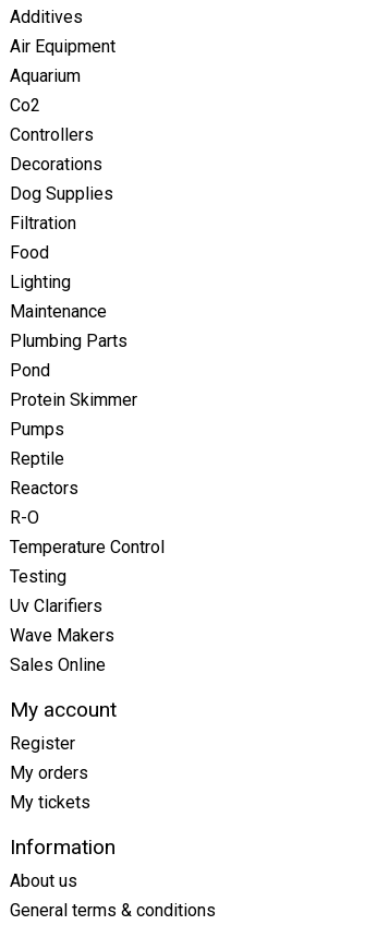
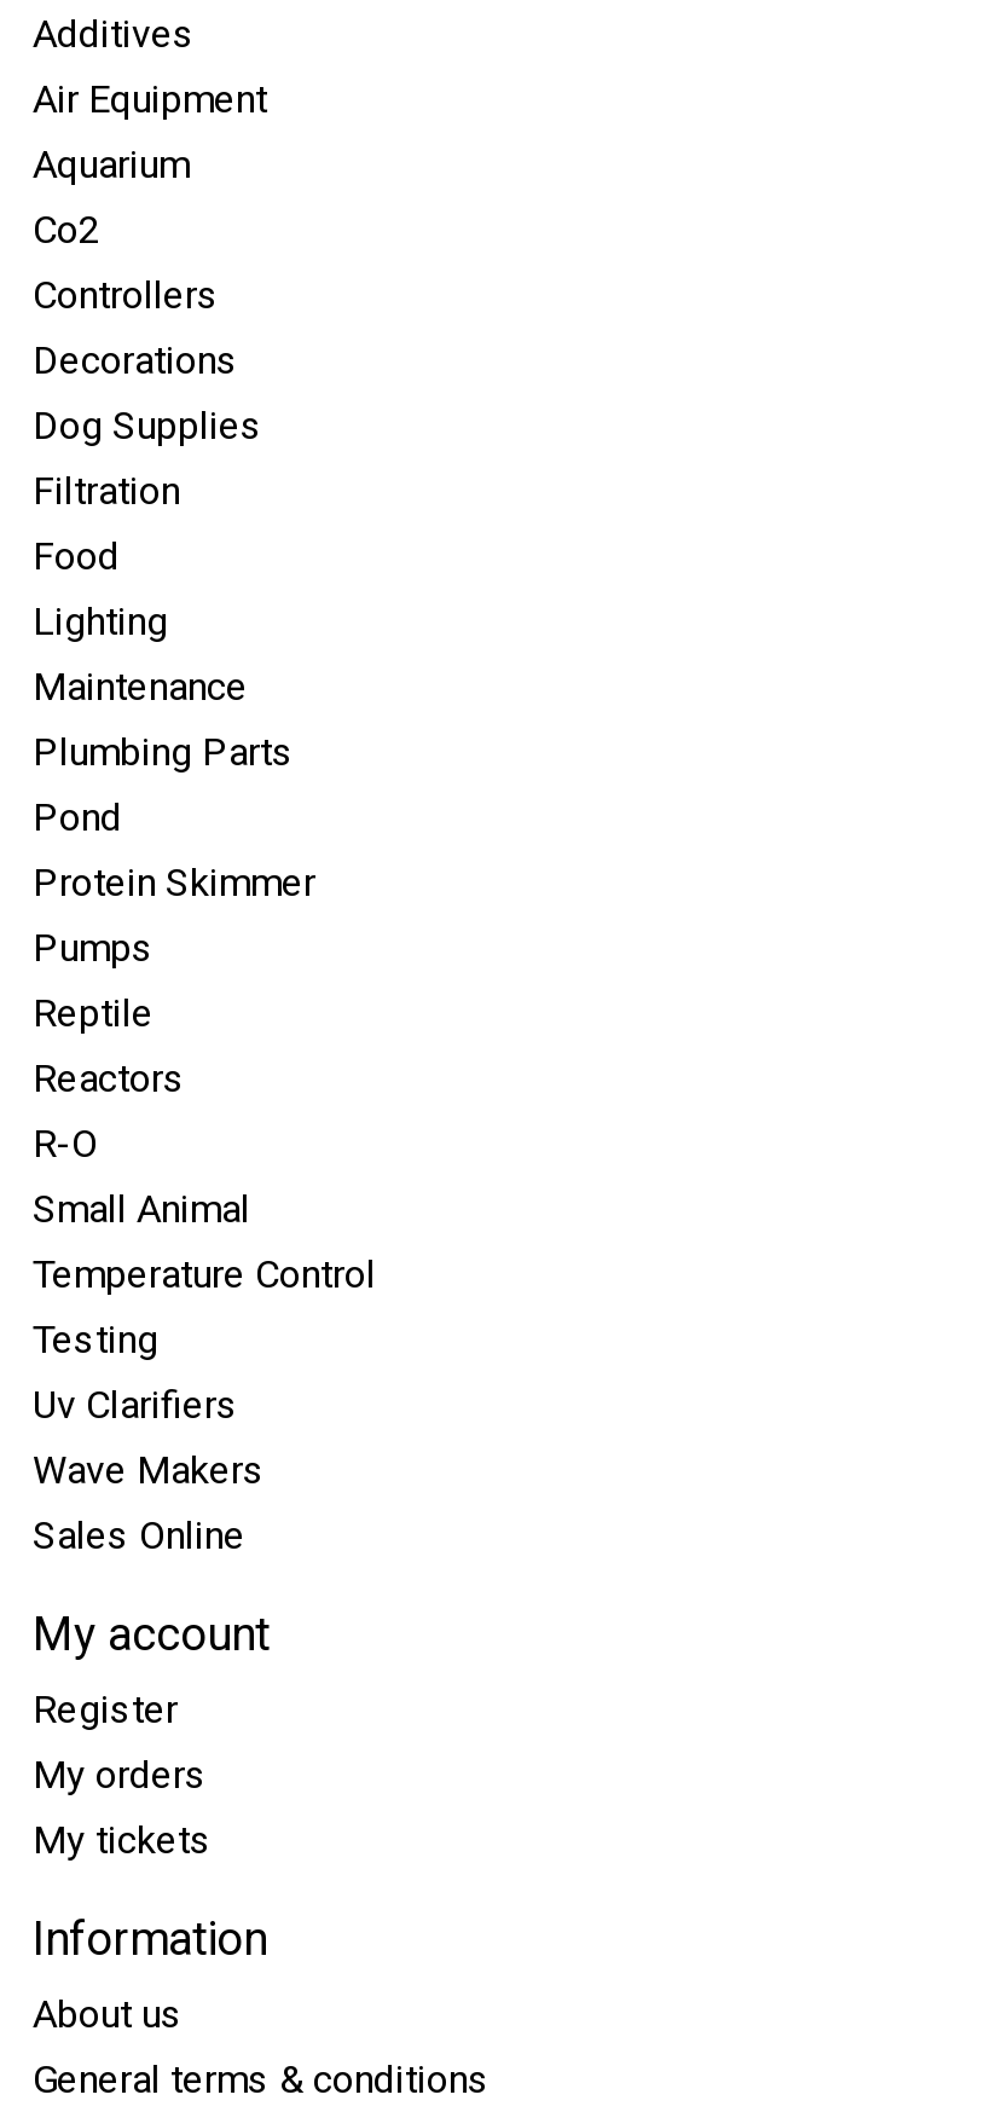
none -> [33,1187,250,1233] Small Animal

